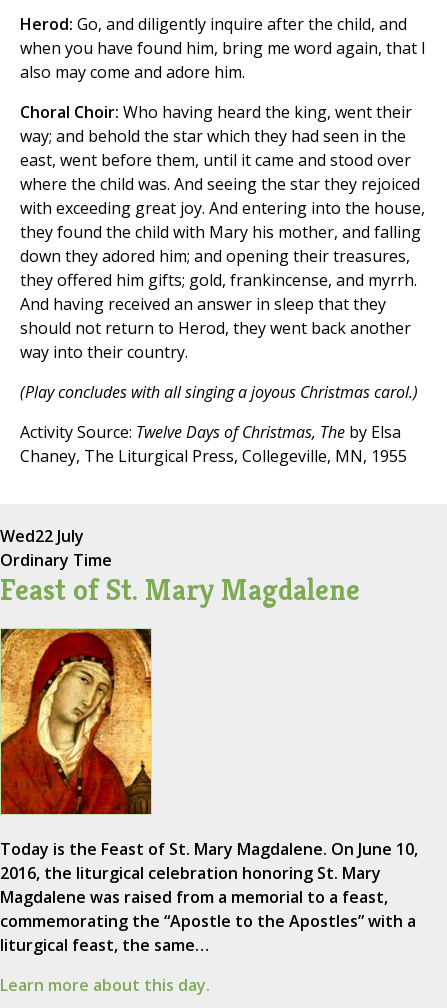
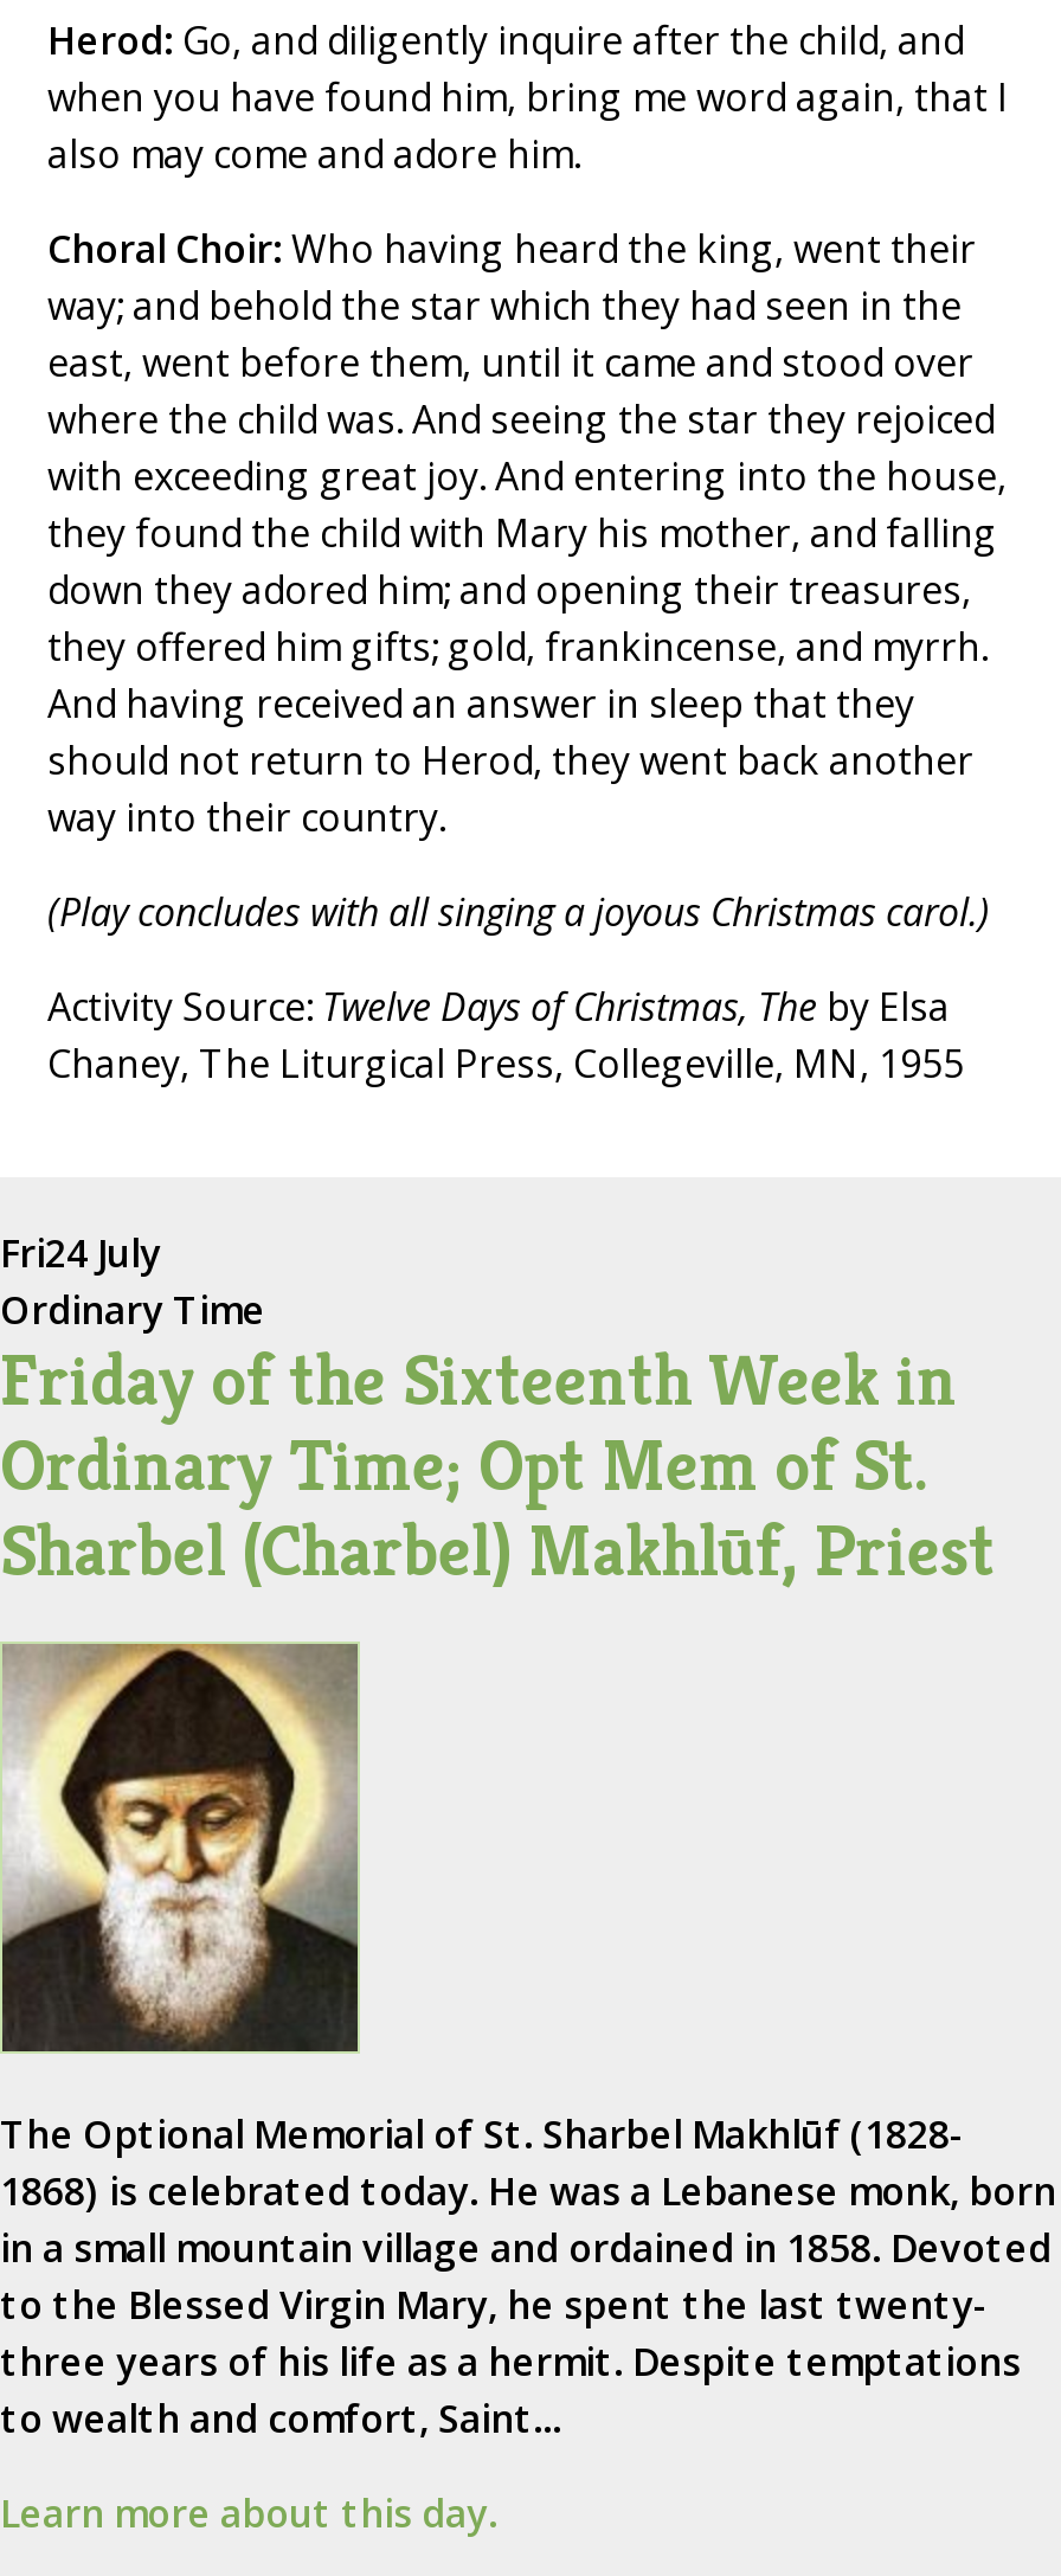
[0,525,84,547] Wed22 July -> [0,1227,161,1279] Fri24 July
[0,571,360,609] Feast of St. Mary Magdalene -> [0,1336,995,1597] Friday of the Sixteenth Week in | Ordinary Time; Opt Mem of St. | Sharbel (Charbel) Makhlūf, Priest
[3,689,152,807] [image] -> [7,1642,360,1952] [image]
[0,838,418,956] Today is the Feast of St. Mary Magdalene. On June 10, | 2016, the liturgical celebration honoring St. Mary | Magdalene was raised from a memorial to a feast, | commemorating the “Apostle to the Apostles” with a | liturgical feast, the same… -> [0,2108,1056,2445] The Optional Memorial of St. Sharbel Makhlūf (1828- | 1868) is celebrated today. He was a Lebanese monk, born | in a small mountain village and ordained in 1858. Devoted | to the Blessed Virgin Mary, he spent the last twenty- | three years of his life as a hermit. Despite temptations | to wealth and comfort, Saint…

